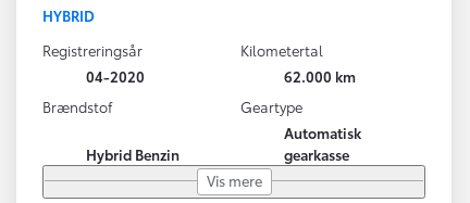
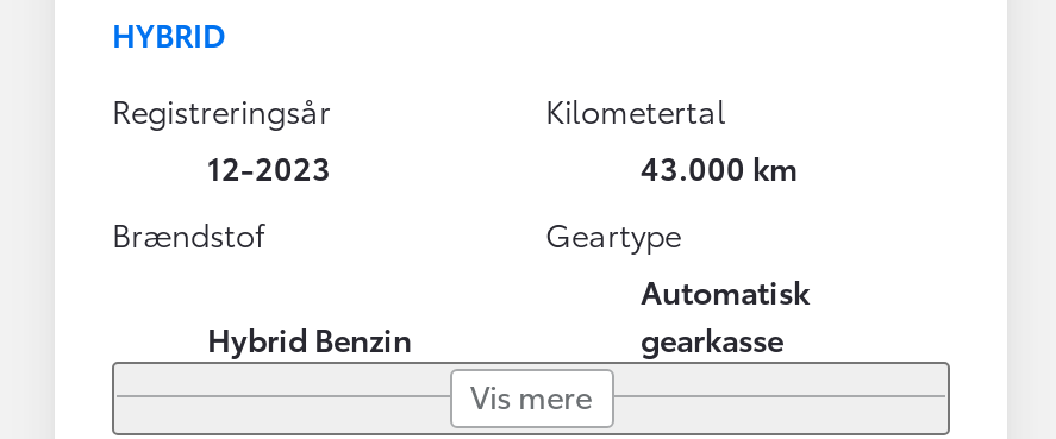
[86,66,145,85] 04-2020 -> [207,144,331,187] 12-2023
[284,66,356,85] 62.000 km -> [641,144,798,187] 43.000 km

